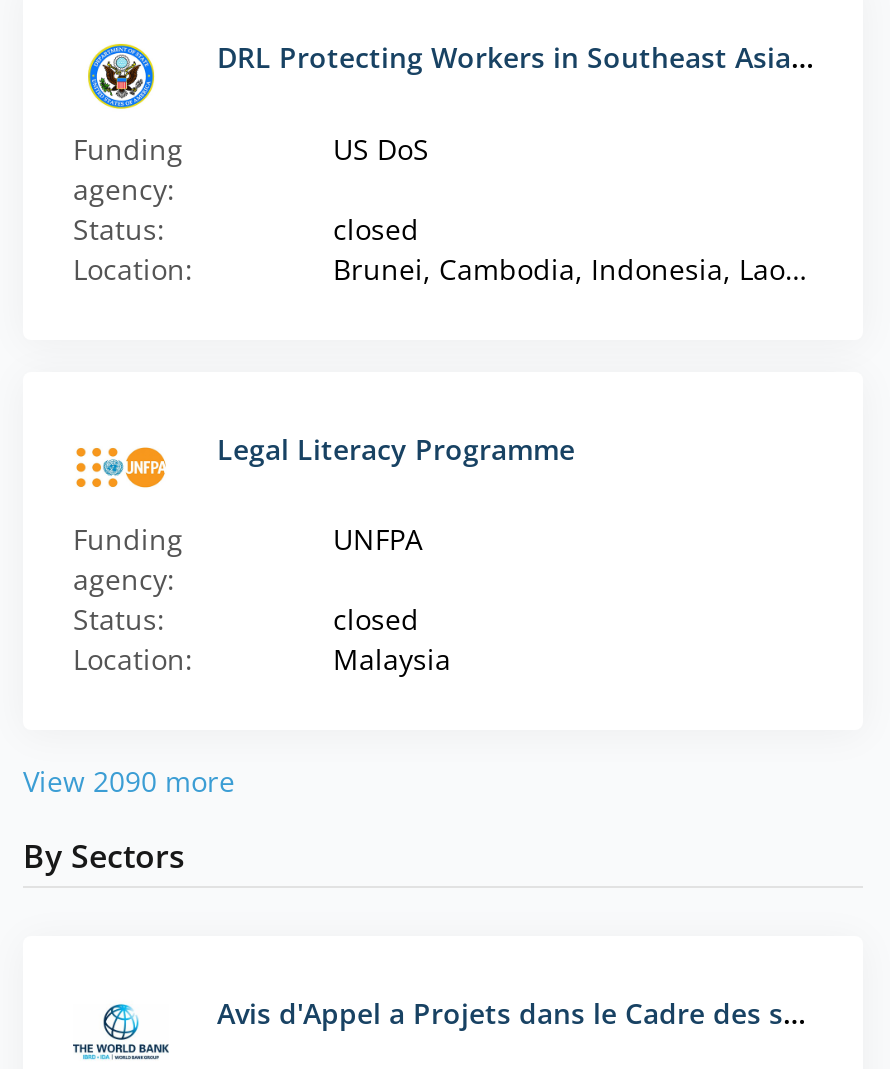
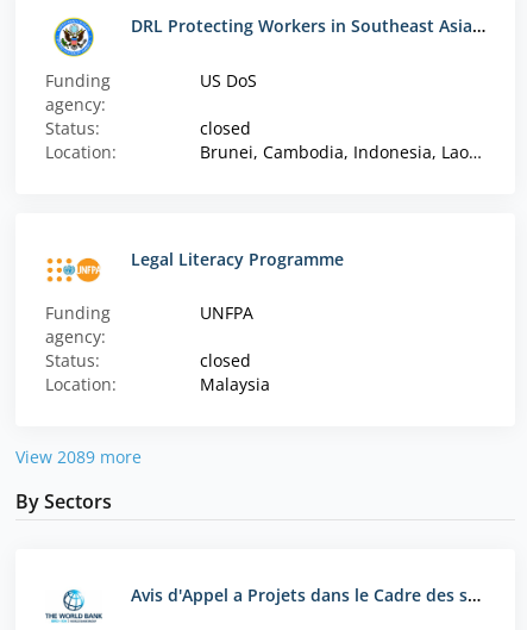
[23,763,235,801] View 2090 more -> [15,446,142,468] View 2089 more

